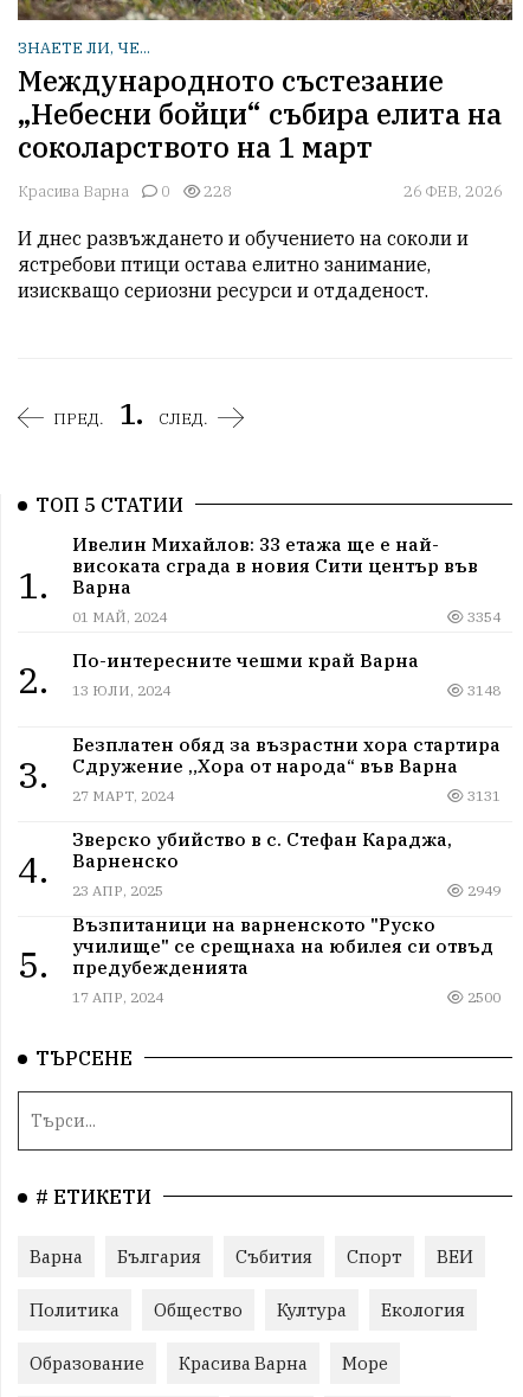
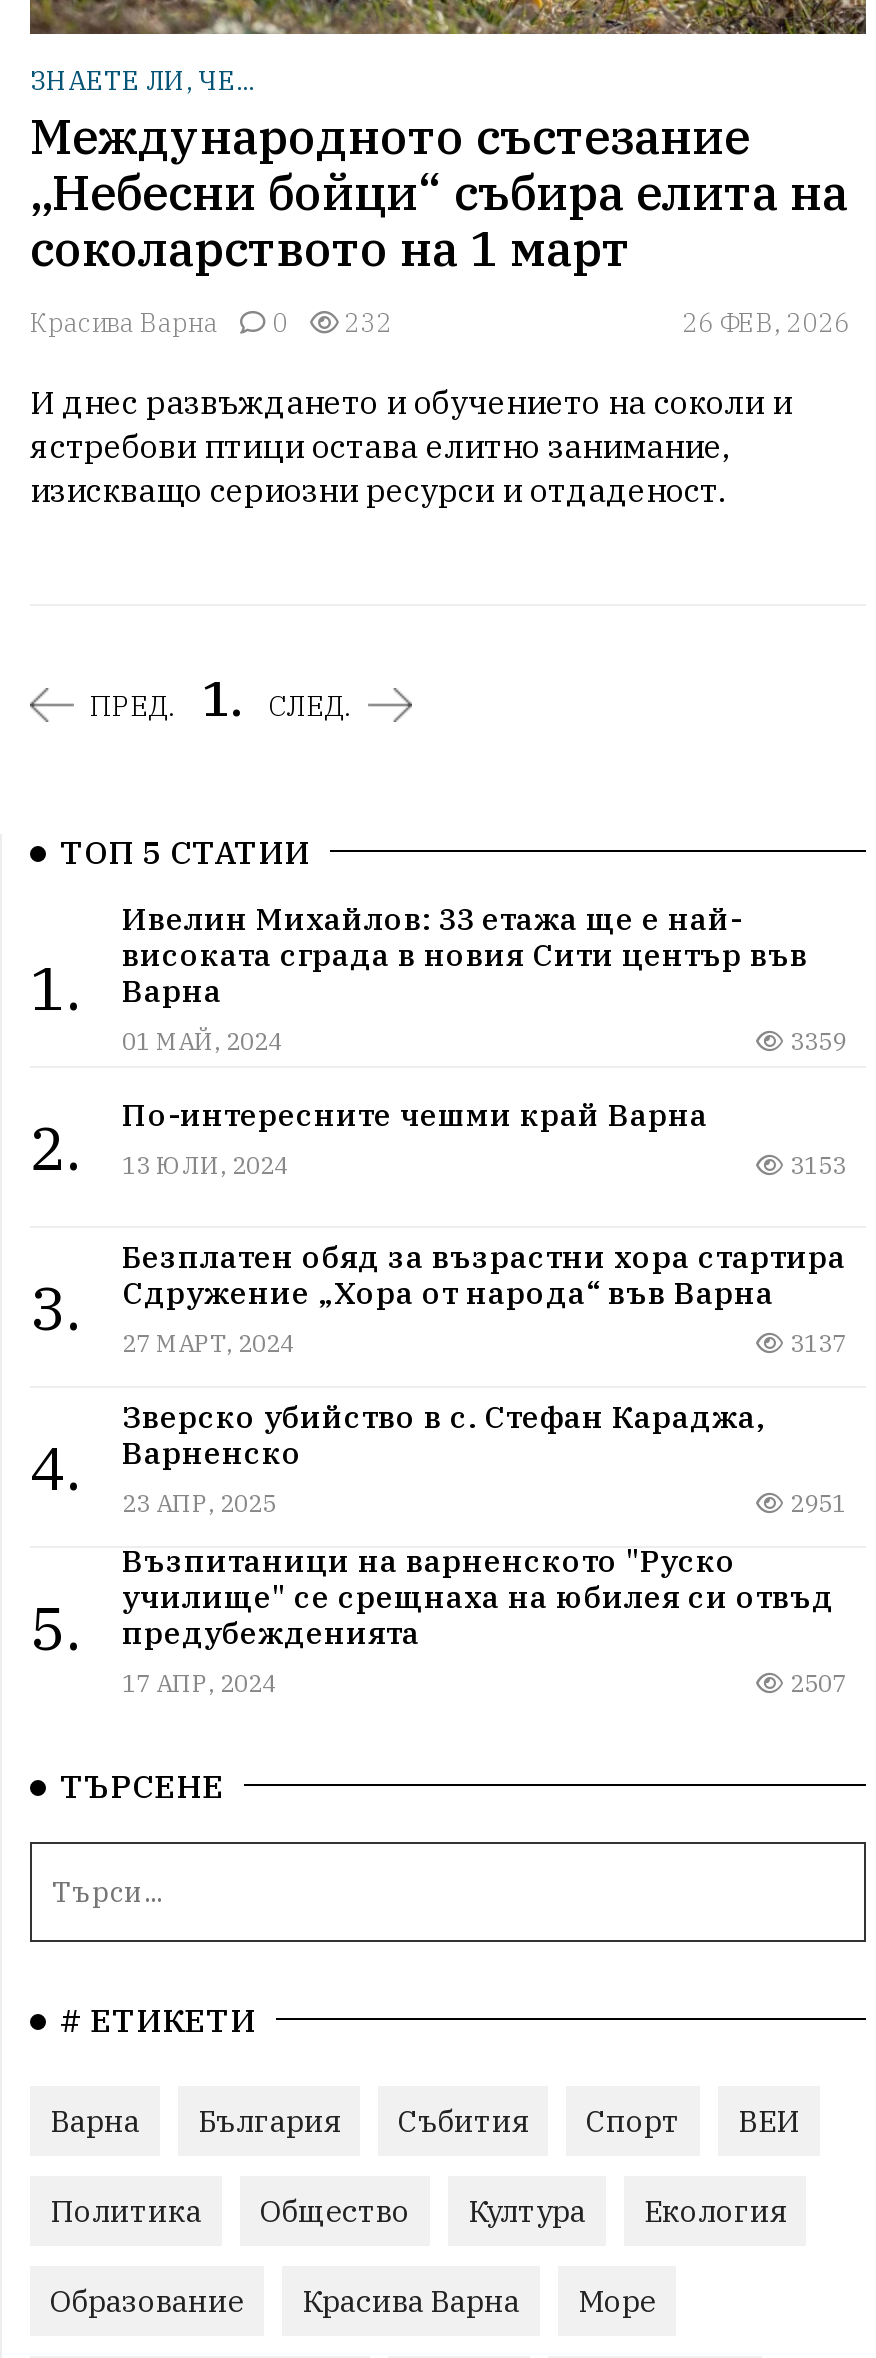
[18,181,232,201] Красива Варна 0 228 -> [30,306,392,340] Красива Варна 0 232
[464,608,501,626] 3354 -> [784,1027,846,1057] 3359
[464,682,501,700] 3148 -> [784,1151,846,1181] 3153
[464,787,501,805] 3131 -> [784,1329,846,1359] 3137
[464,882,501,900] 2949 -> [784,1489,846,1519] 2951
[464,988,501,1006] 2500 -> [784,1668,846,1698] 2507

